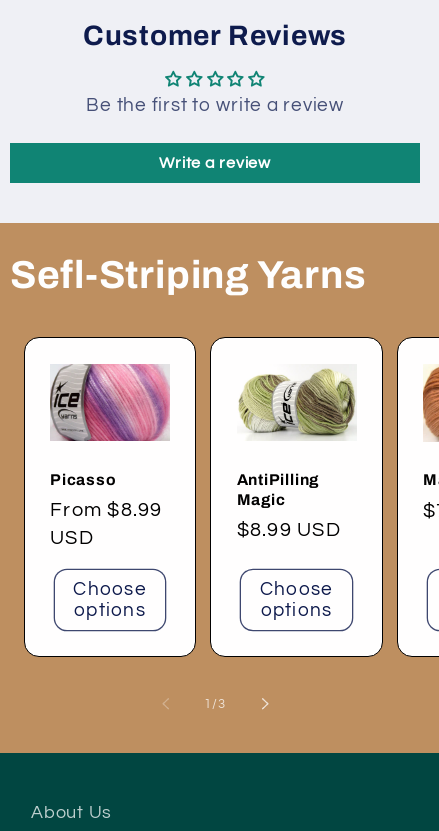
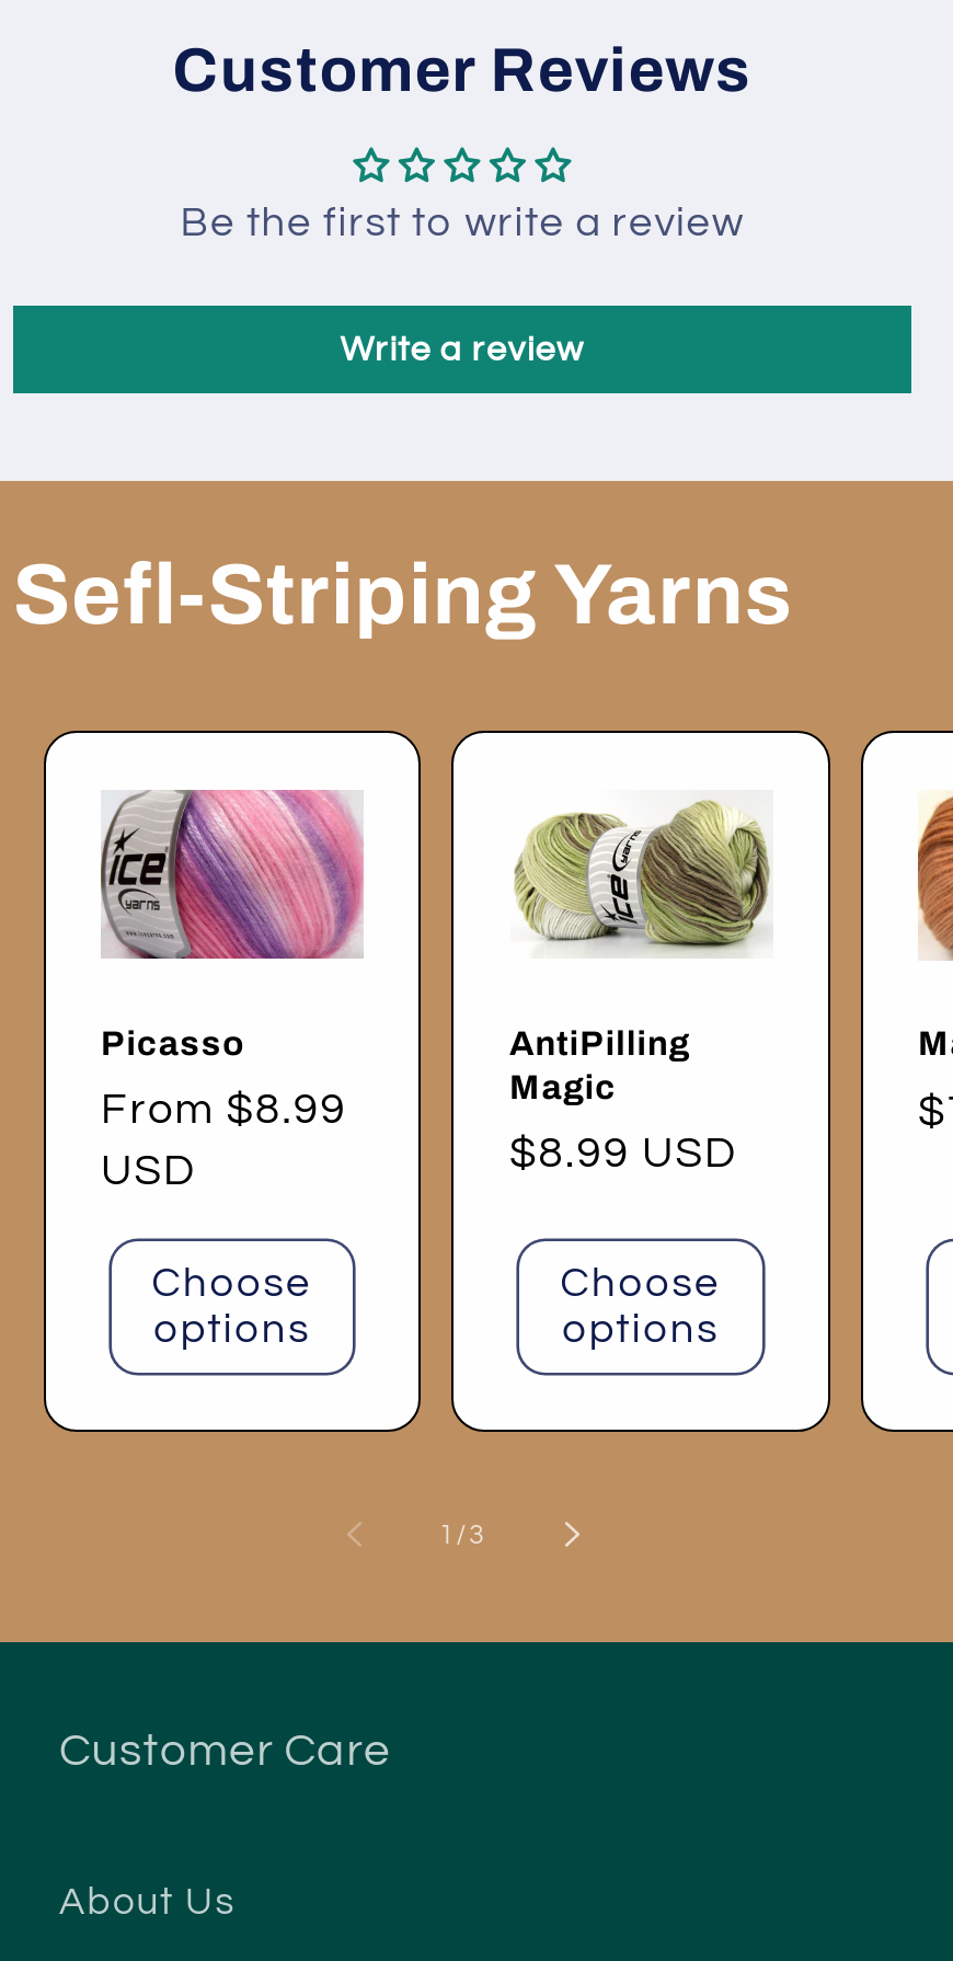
none -> [59,1728,392,1774] Customer Care

